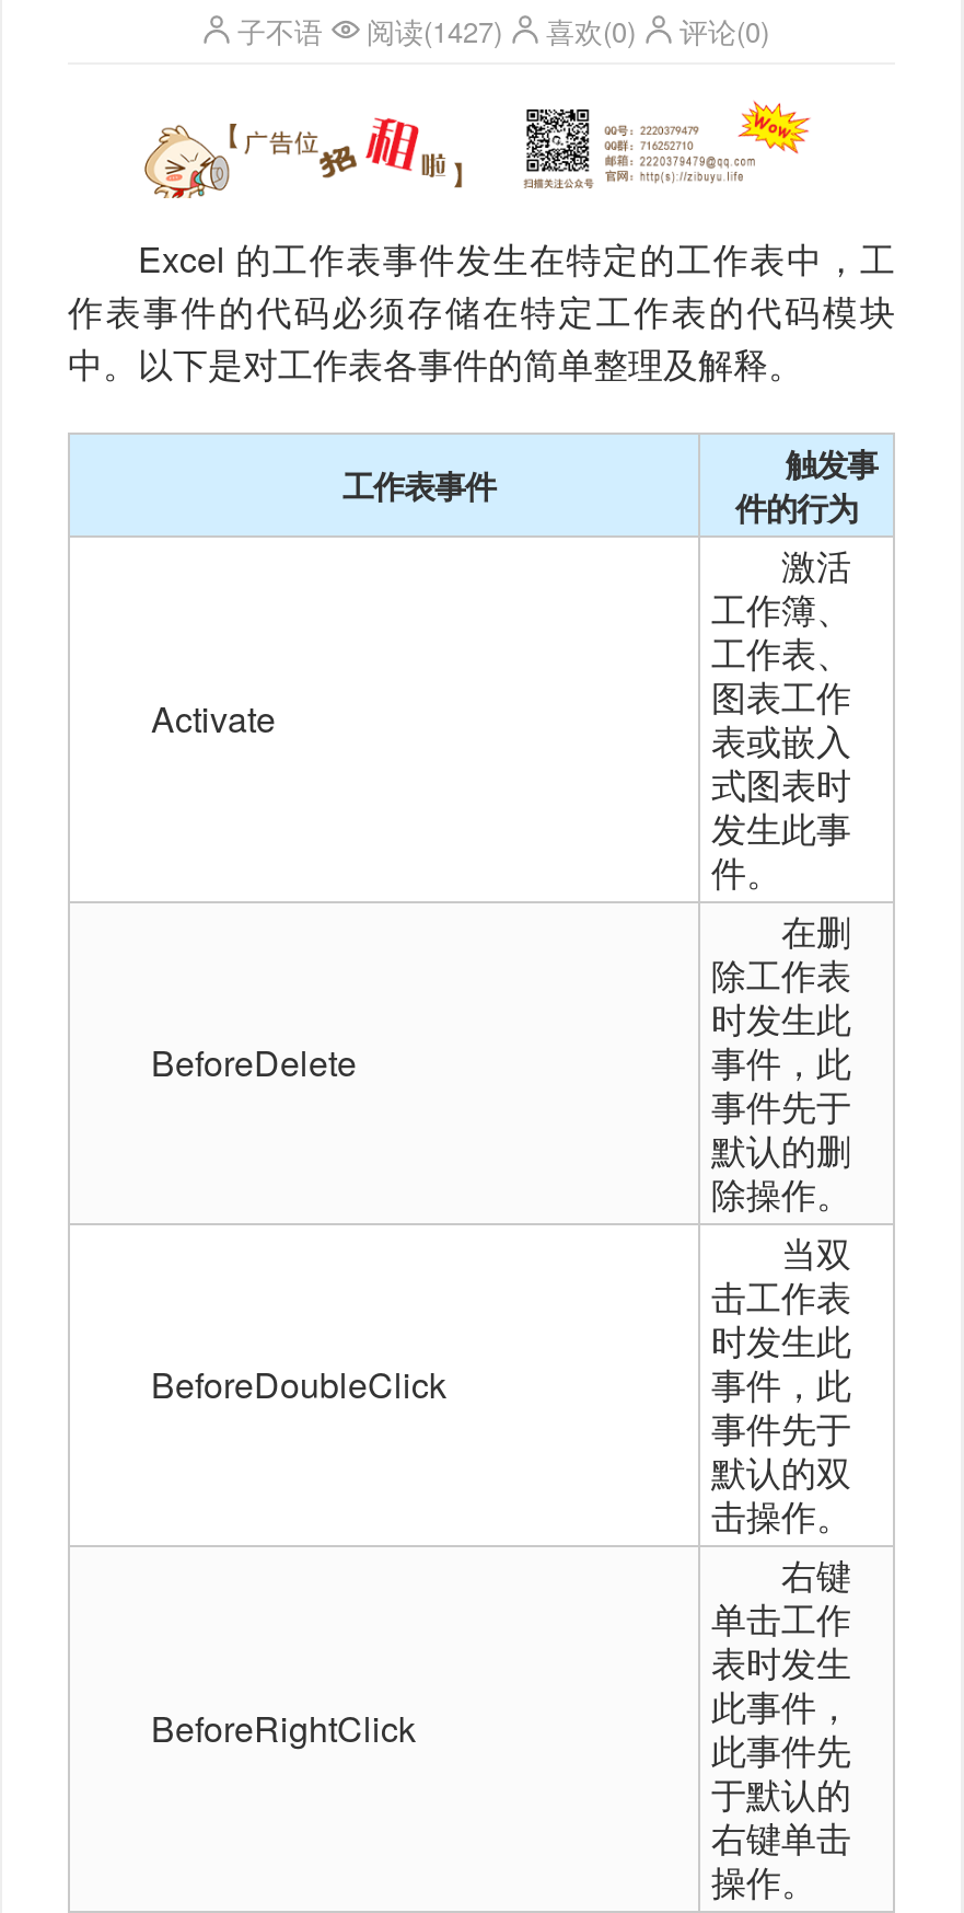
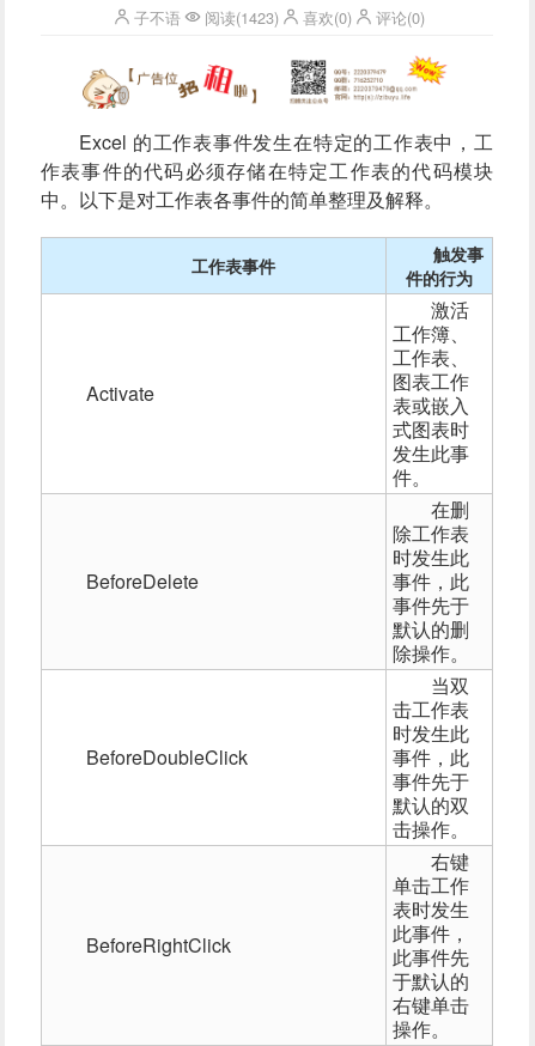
[237,10,769,51] 子不语 阅读(1427) 喜欢(0) 评论(0) -> [133,6,424,29] 子不语 阅读(1423) 喜欢(0) 评论(0)

